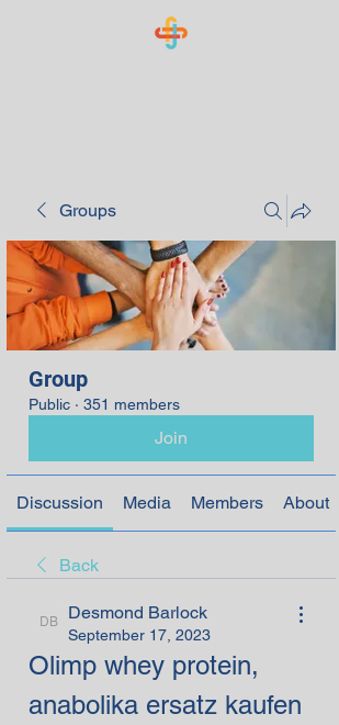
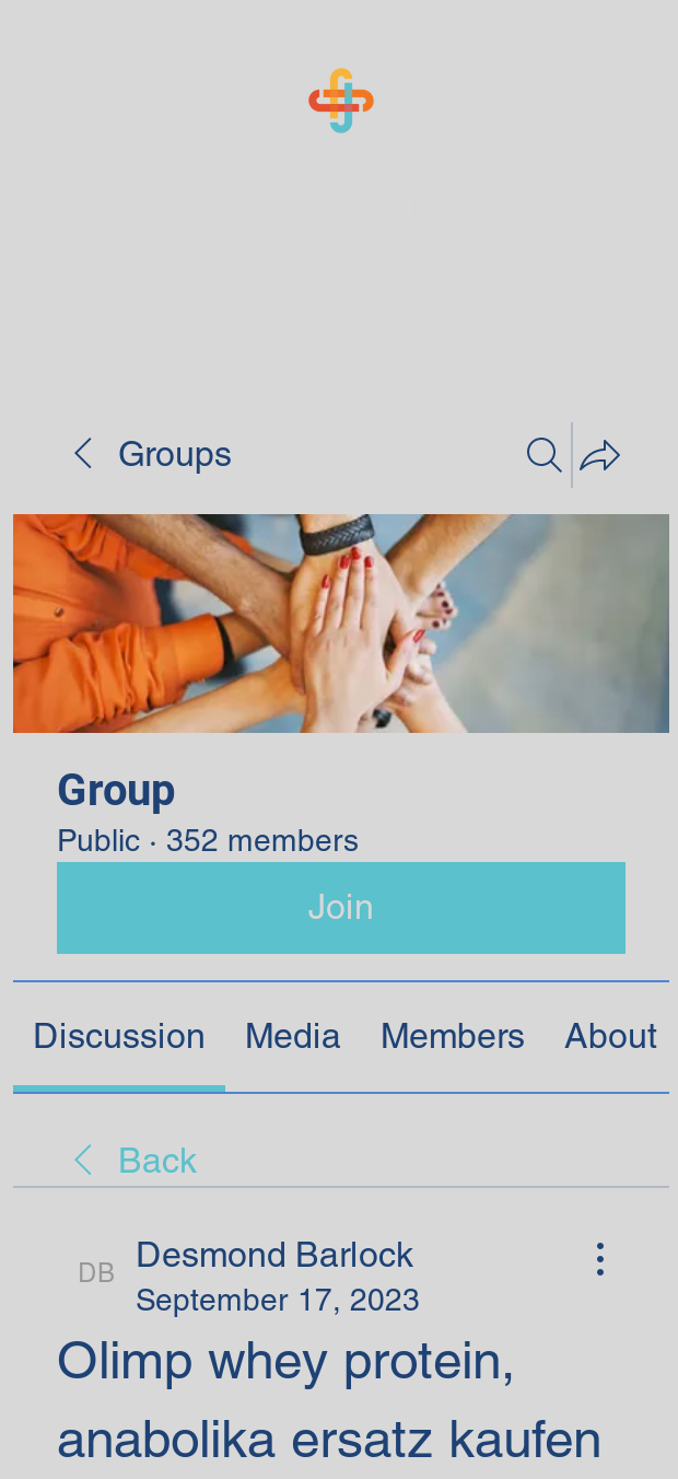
[29,395,180,413] Public · 351 members -> [57,823,359,858] Public · 352 members

